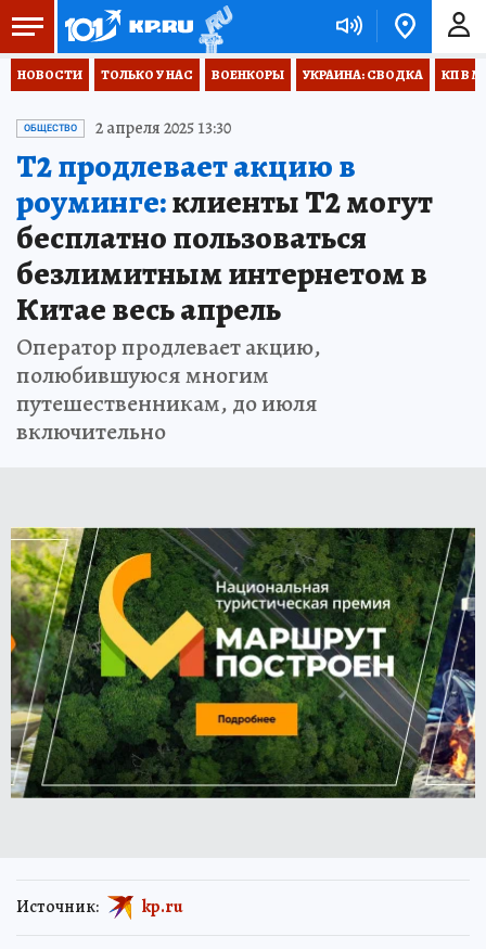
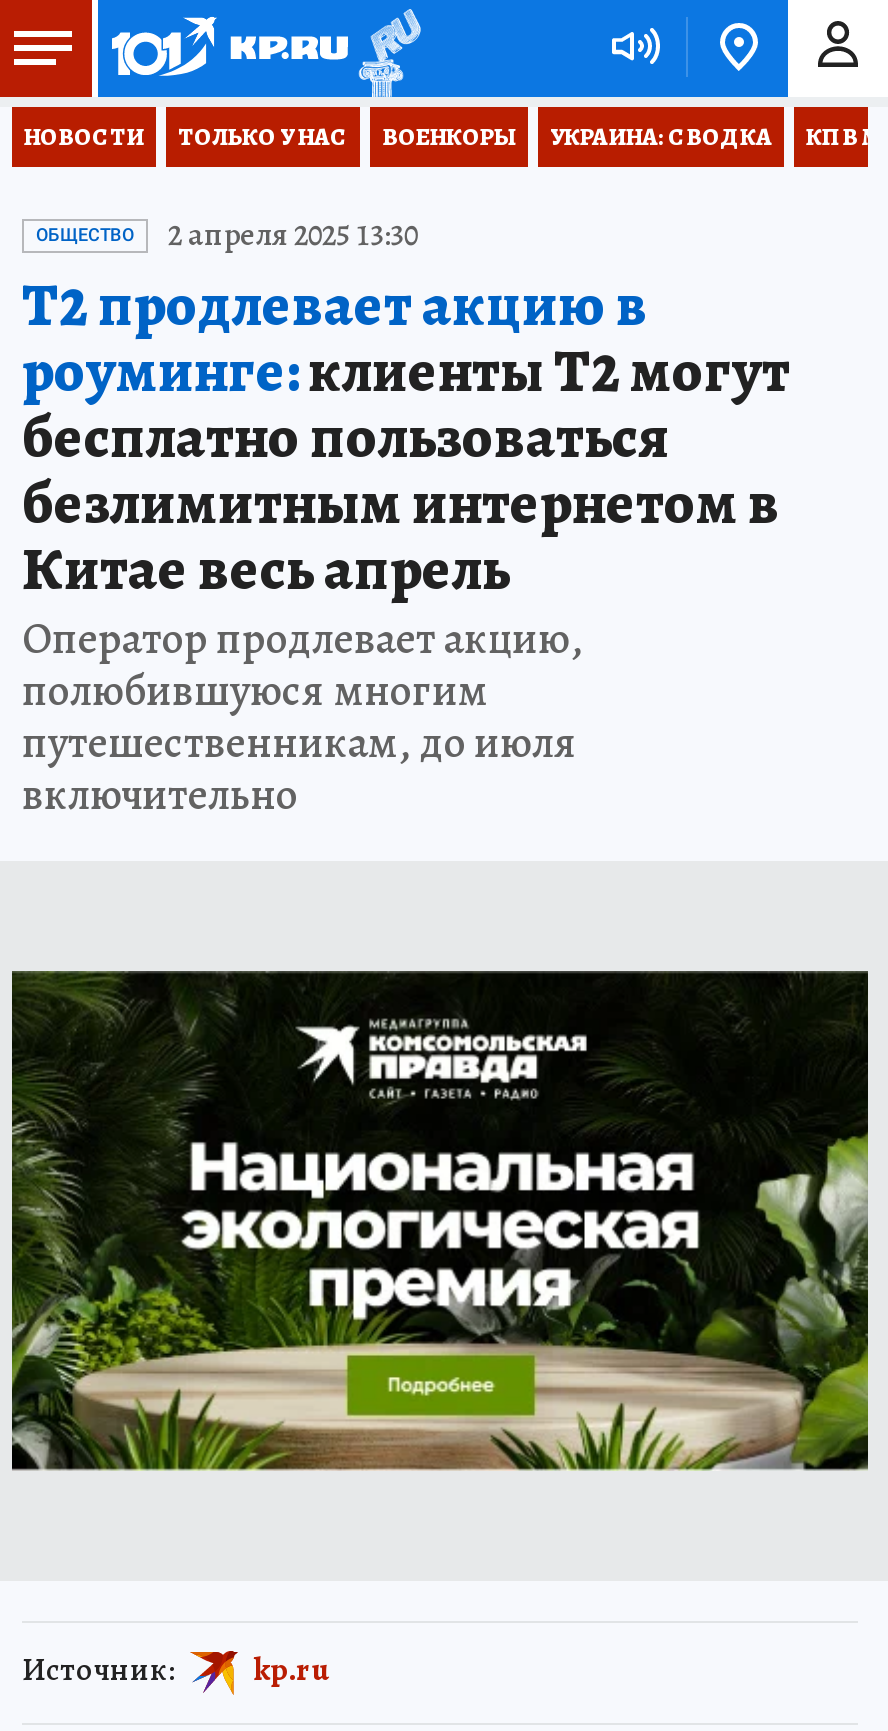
[10,527,476,799] [image] -> [10,969,870,1471] [image]

